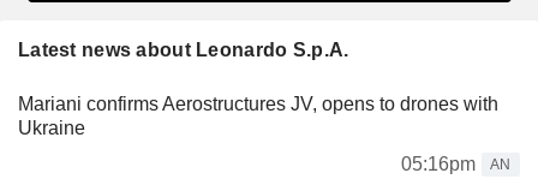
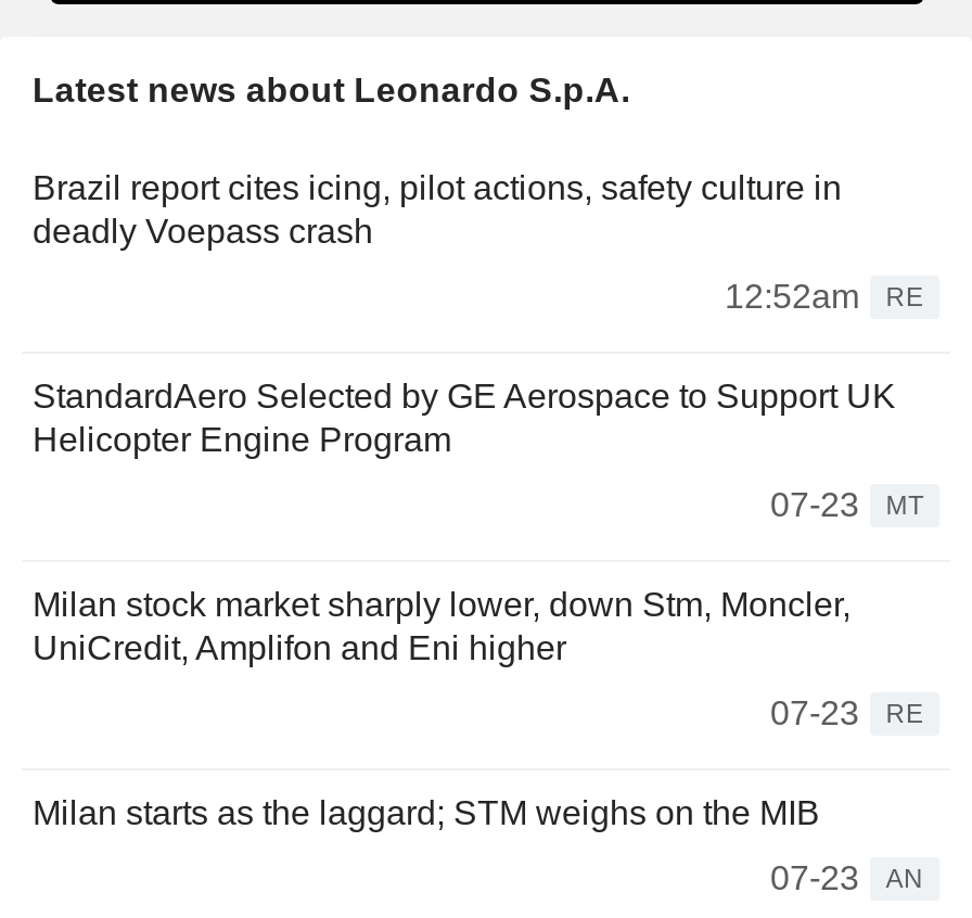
[18,94,498,174] Mariani confirms Aerostructures JV, opens to drones with | Ukraine | 05:16pm -> [33,169,924,896] Brazil report cites icing, pilot actions, safety culture in | deadly Voepass crash | 12:52am | RE | StandardAero Selected by GE Aerospace to Support UK | Helicopter Engine Program | 07-23 | MT | Milan stock market sharply lower, down Stm, Moncler, | UniCredit, Amplifon and Eni higher | 07-23 | RE | Milan starts as the laggard; STM weighs on the MIB | 07-23

